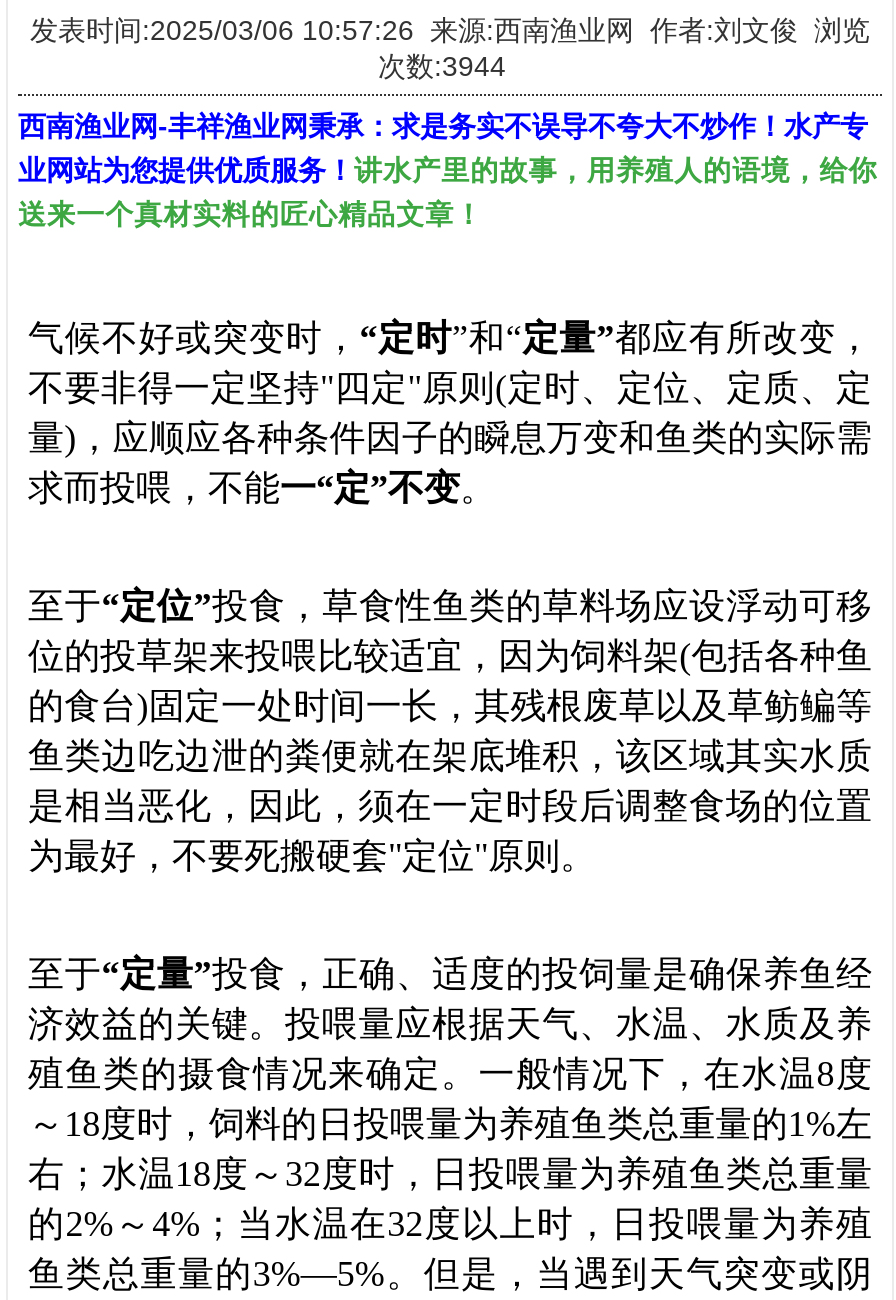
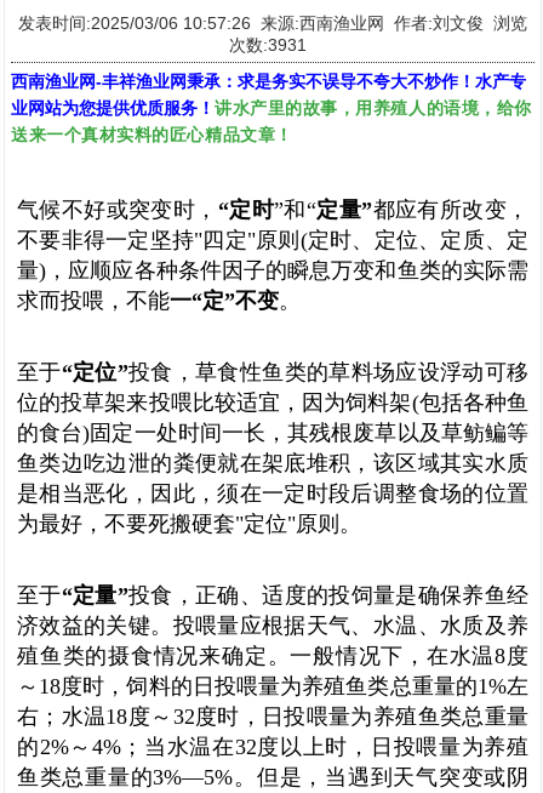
[378,50,522,82] 次数:3944 -> [229,35,316,55] 次数:3931

